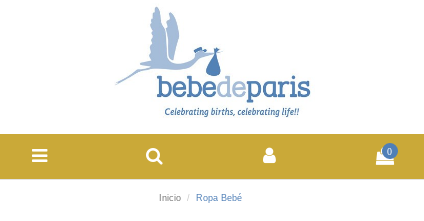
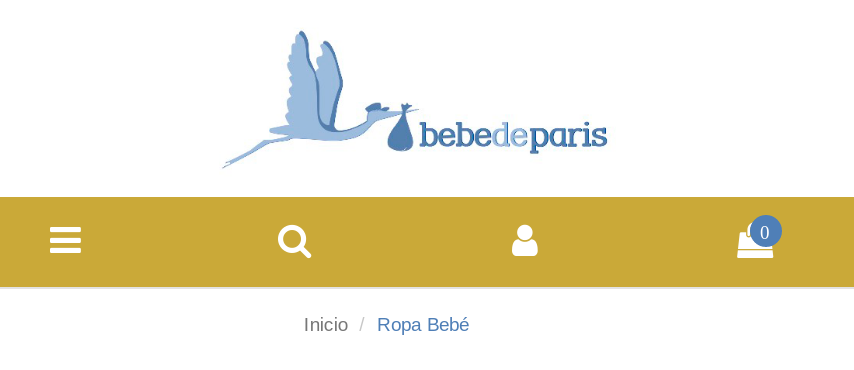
[116,30,311,118] [image] -> [226,33,610,167] [image]

